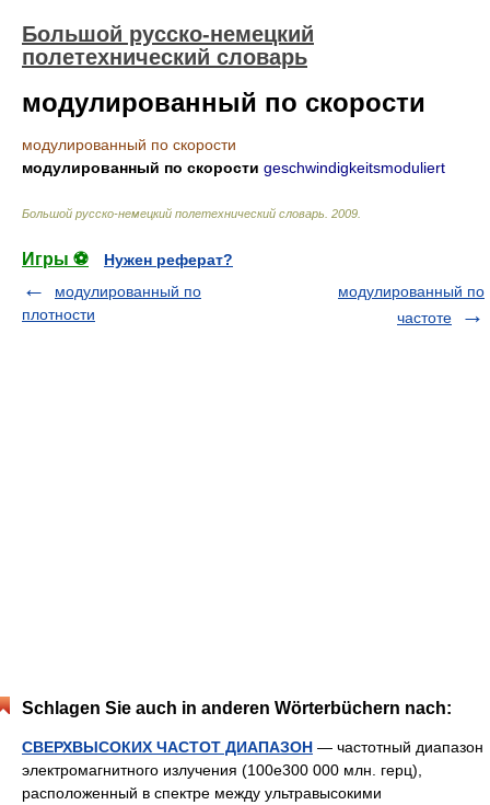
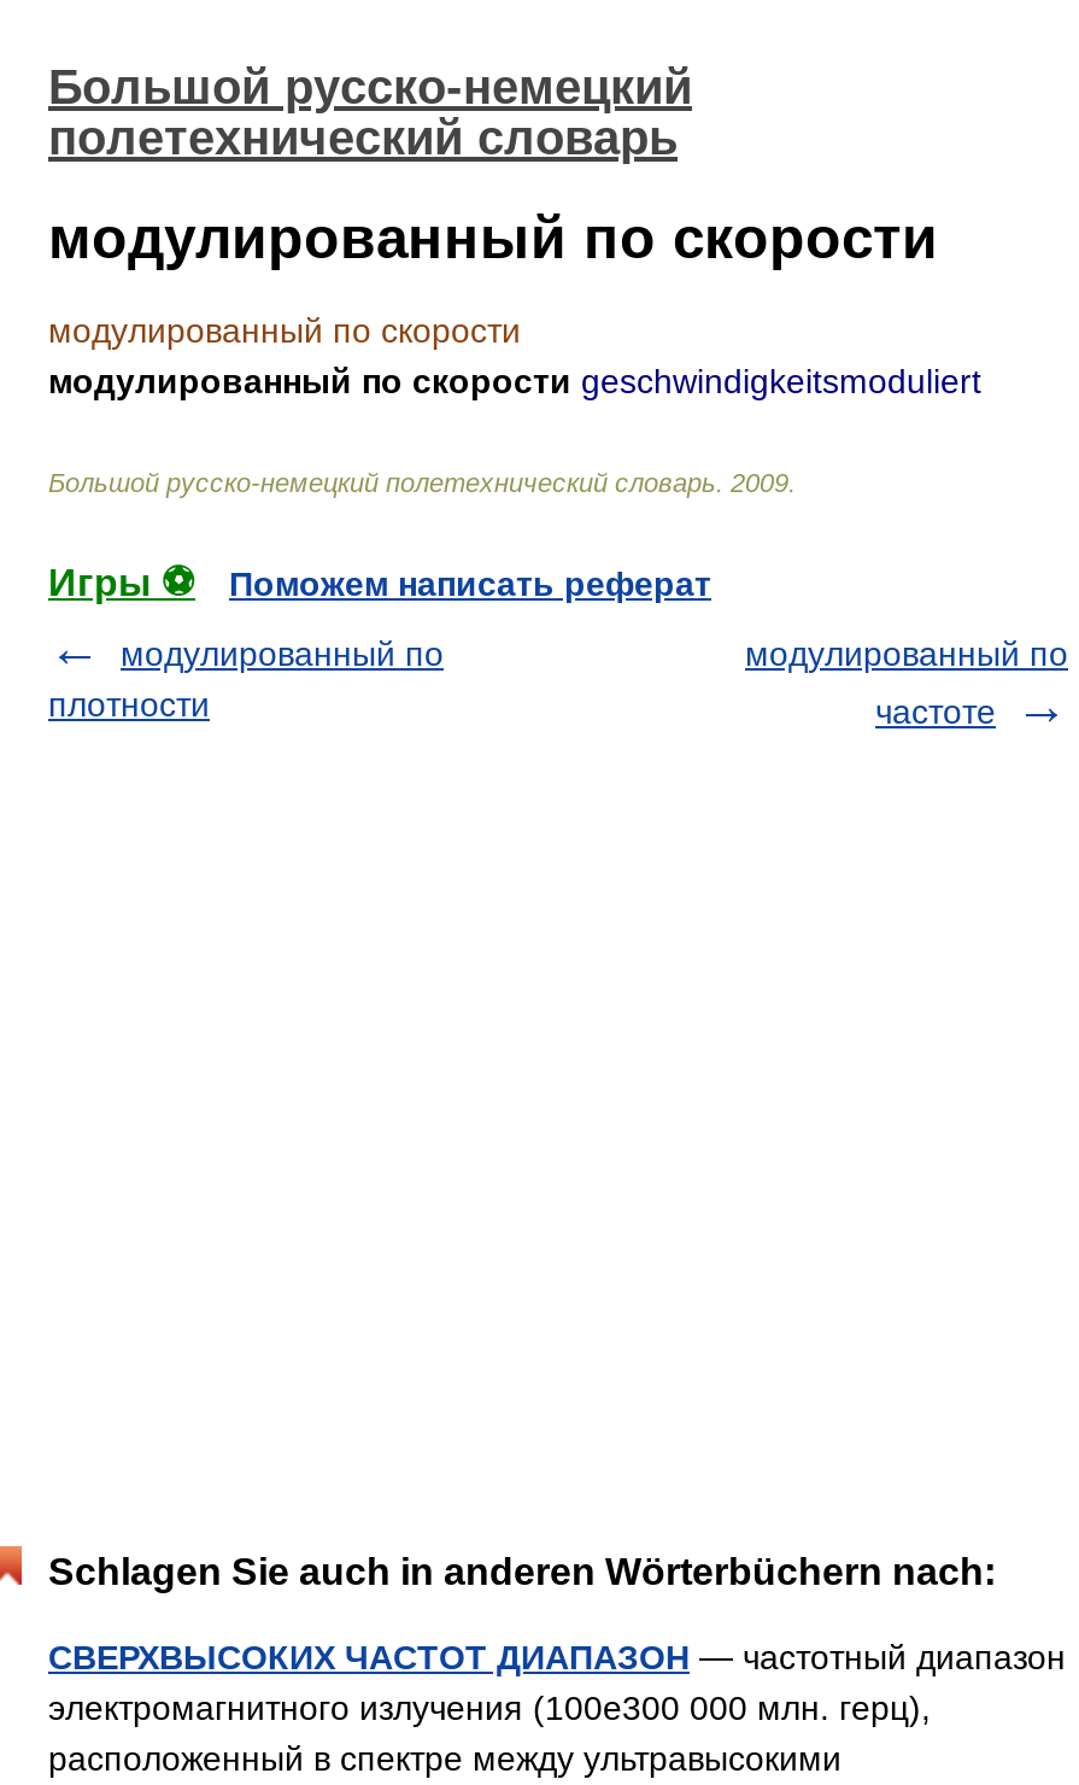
[104,251,233,268] Нужен реферат? -> [229,564,711,603] Поможем написать реферат

